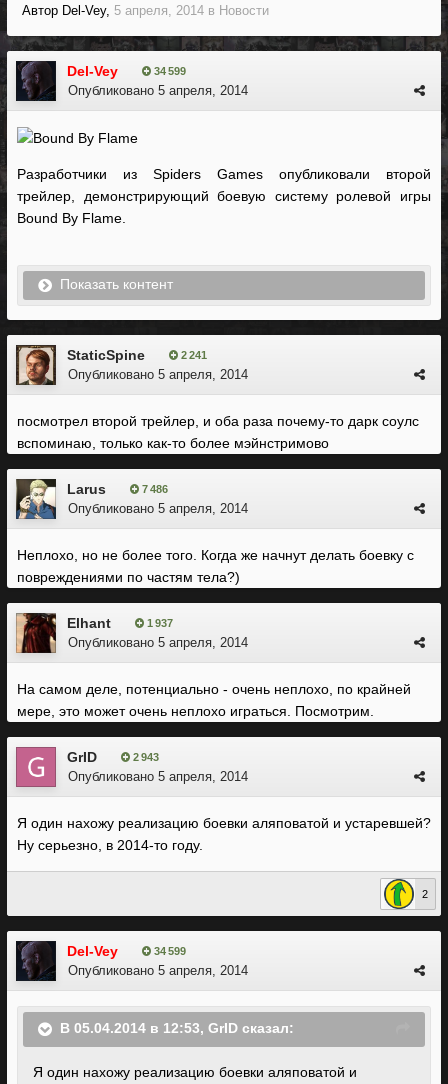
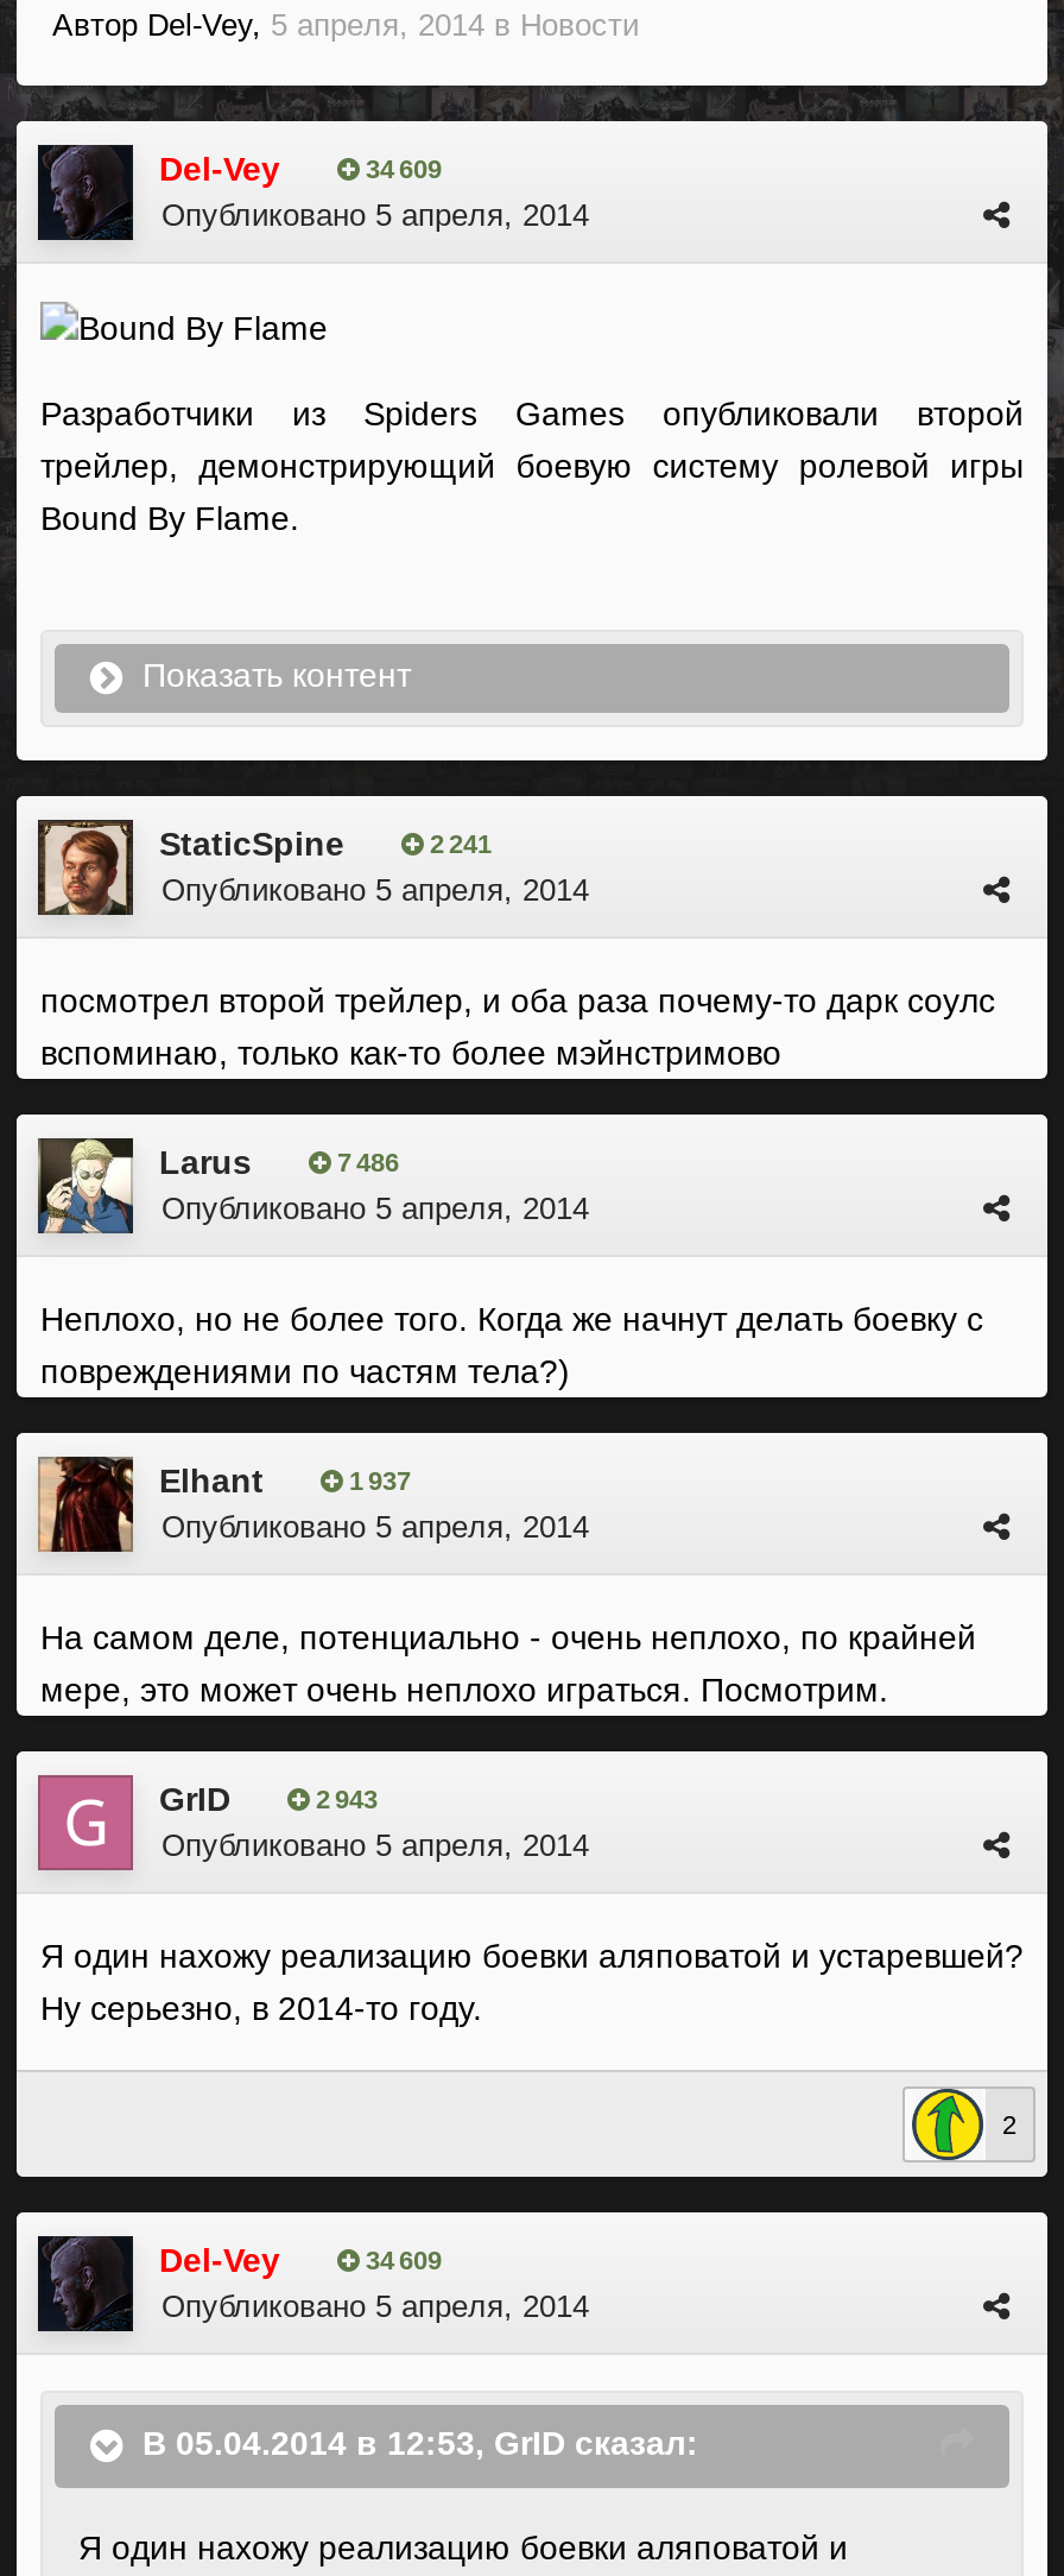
[151,65,186,77] 34 599 -> [359,154,442,183] 34 609
[151,945,186,957] 34 599 -> [359,2246,442,2274] 34 609

